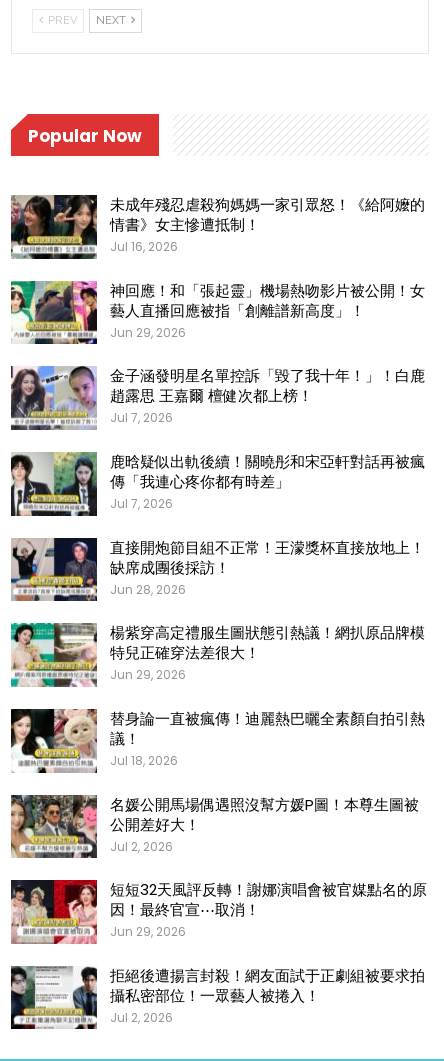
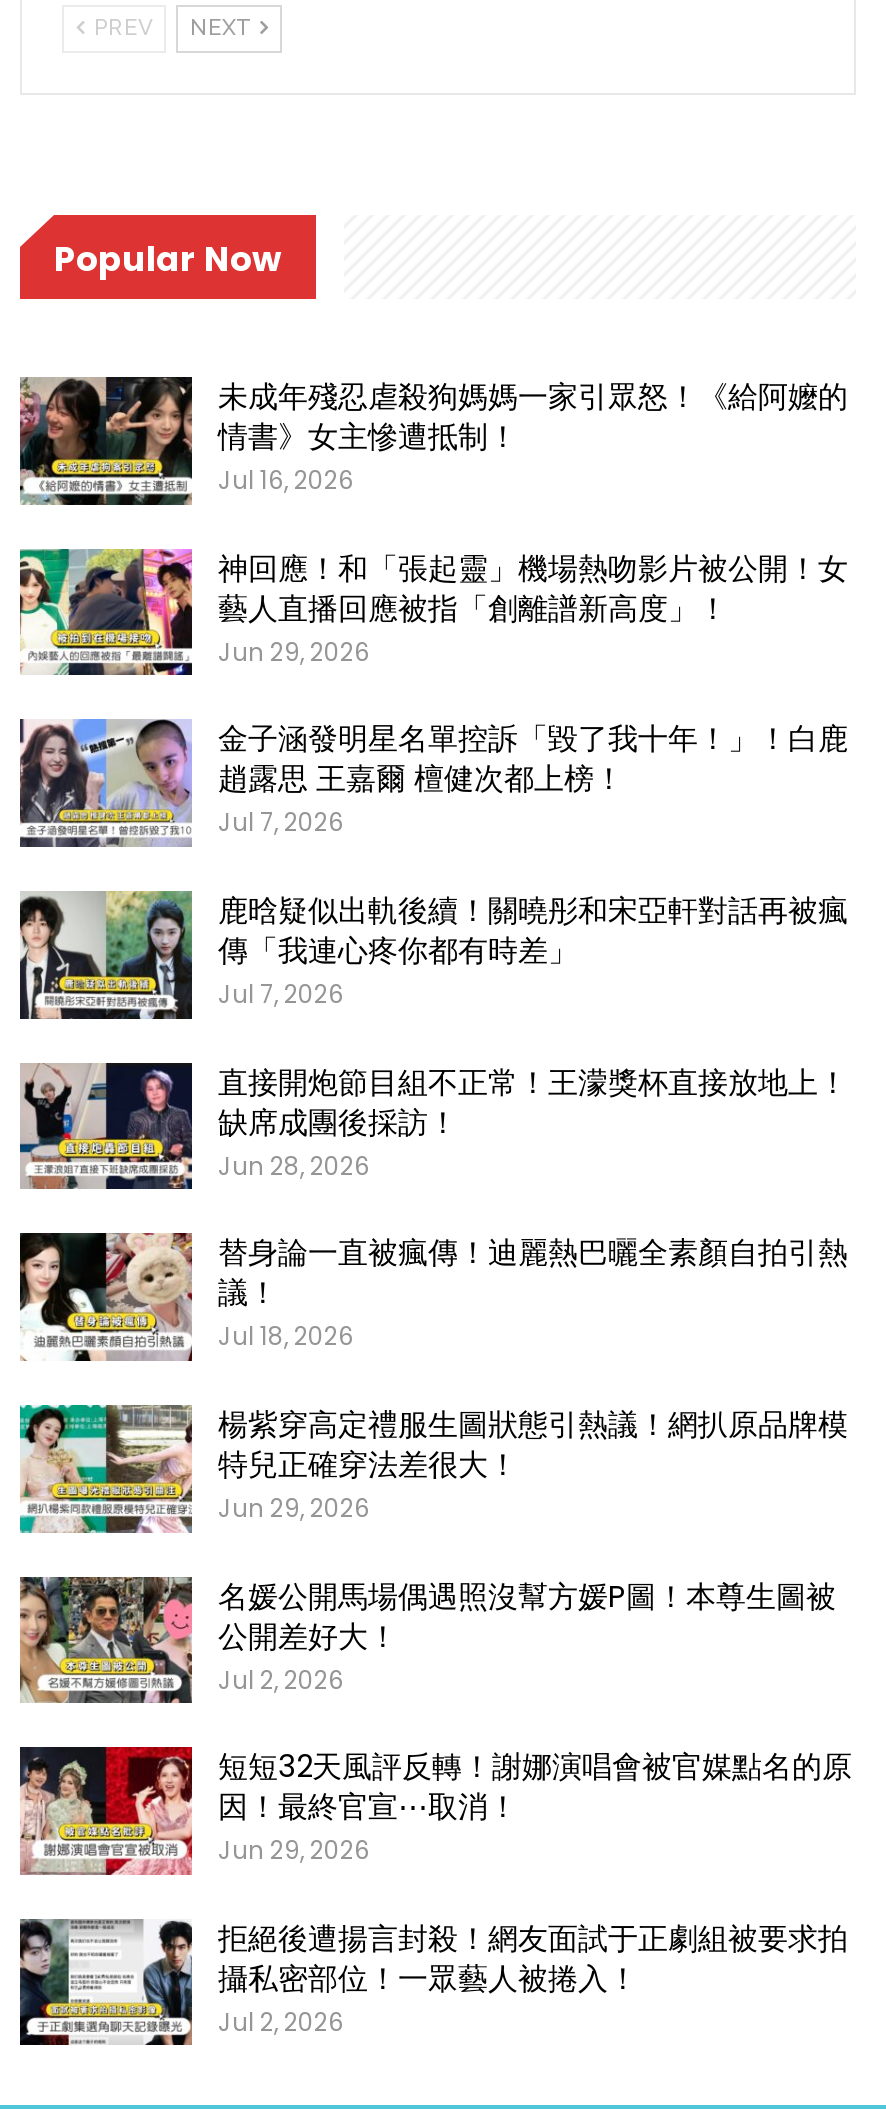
moved [10,621,425,689] -> [18,1401,848,1537]: [image] | 楊紫穿高定禮服生圖狀態引熱議！網扒原品牌模 | 特兒正確穿法差很大！ | Jun 29, 2026
moved [10,708,425,773] -> [18,1231,848,1361]: [image] | 替身論一直被瘋傳！迪麗熱巴曬全素顏自拍引熱 | 議！ | Jul 18, 2026

